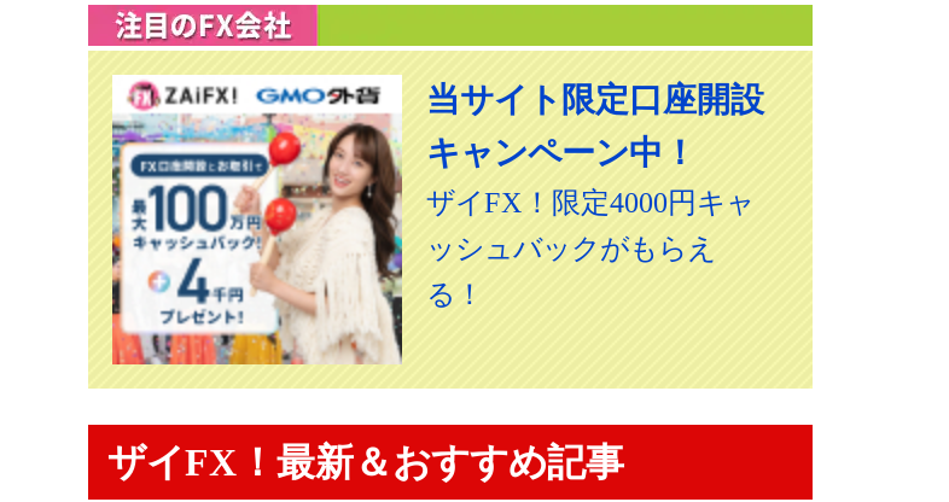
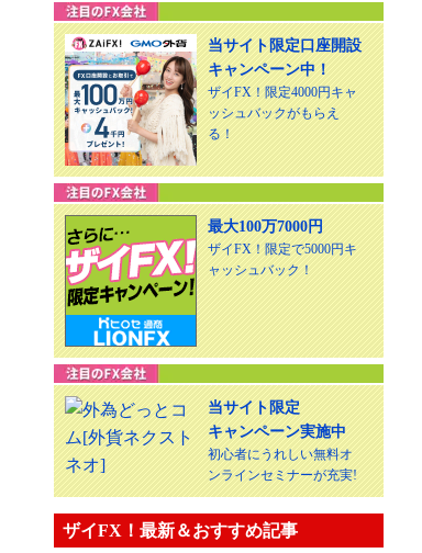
none -> [53,182,385,348] [image] | 最大100万7000円 | ザイFX！限定で5000円キ | ャッシュバック！
none -> [53,356,384,486] [image] | 当サイト限定 | キャンペーン実施中 | 初心者にうれしい無料オ | ンラインセミナーが充実!

